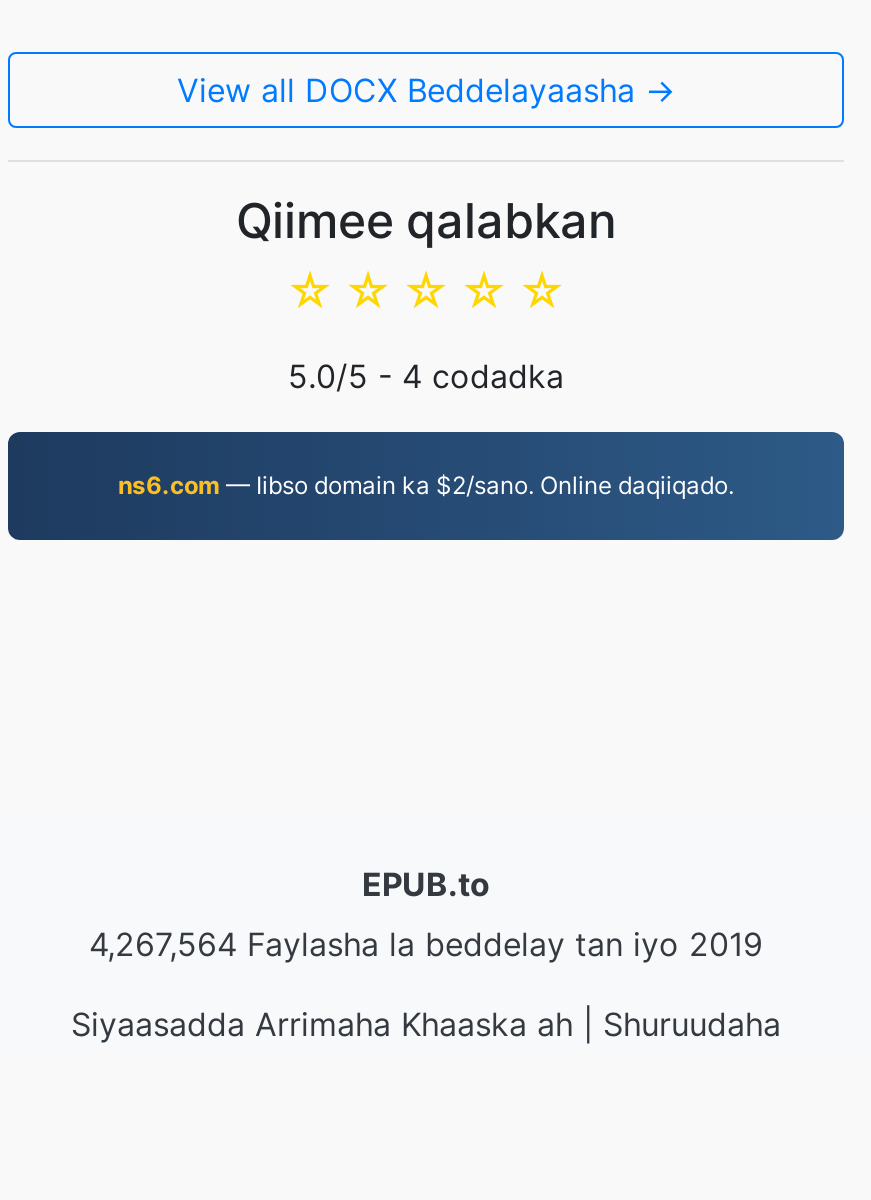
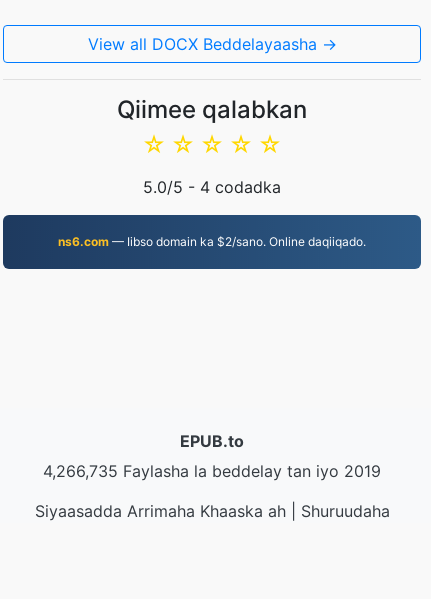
[89,924,763,964] 4,267,564 Faylasha la beddelay tan iyo 2019 -> [43,461,381,481] 4,266,735 Faylasha la beddelay tan iyo 2019

